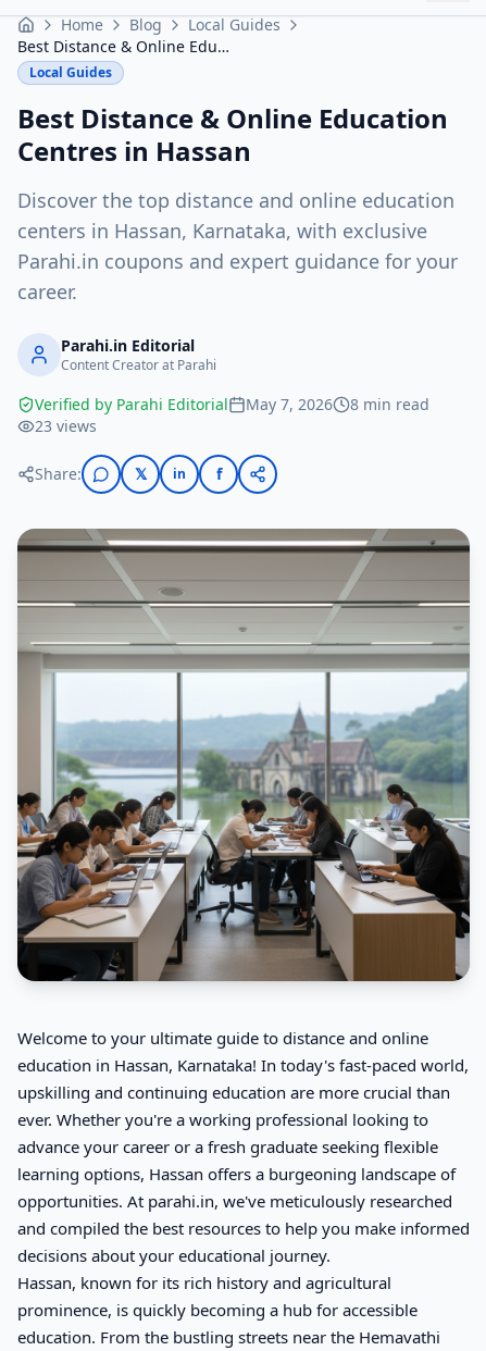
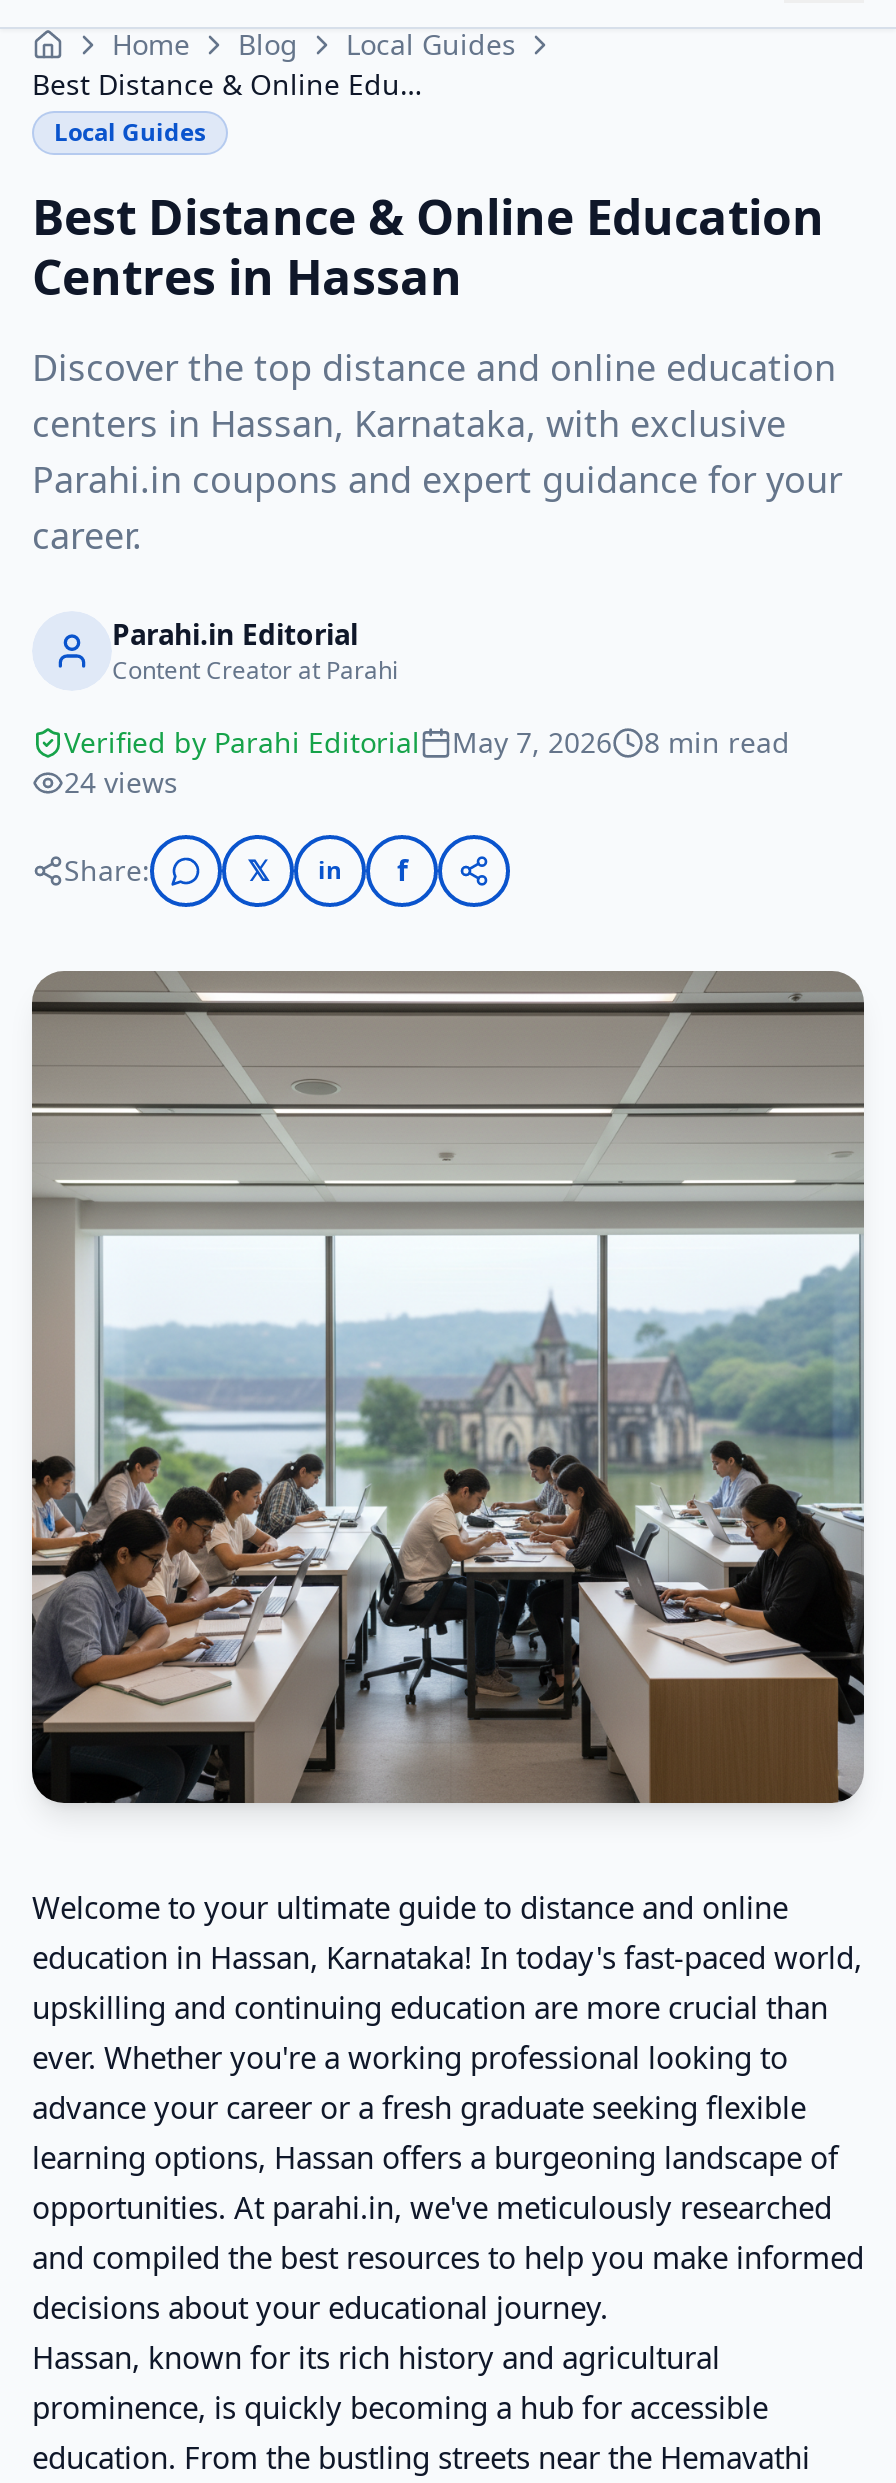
[35,416,97,436] 23 views -> [64,763,178,801] 24 views

